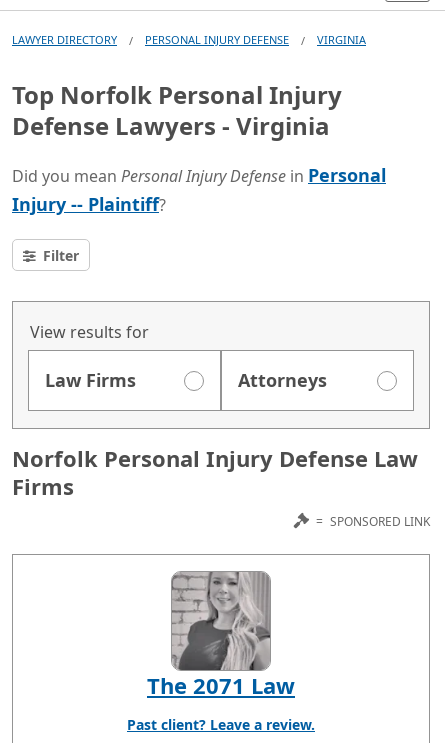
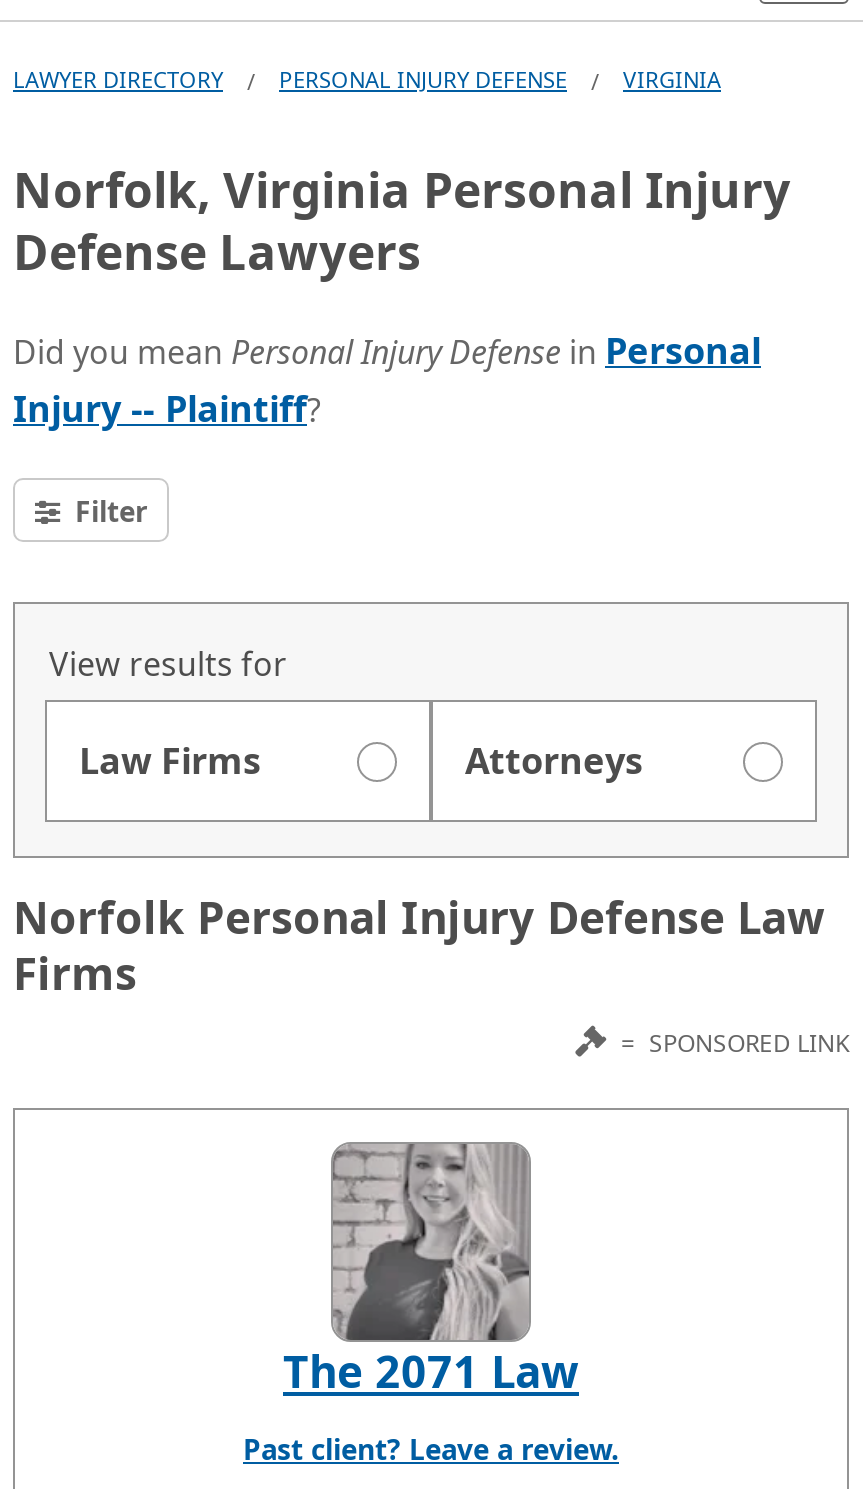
[12,78,342,142] Top Norfolk Personal Injury | Defense Lawyers - Virginia -> [13,156,791,284] Norfolk, Virginia Personal Injury | Defense Lawyers

